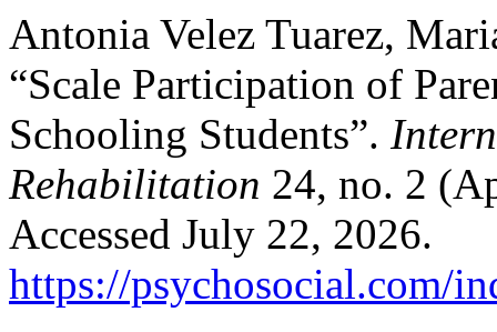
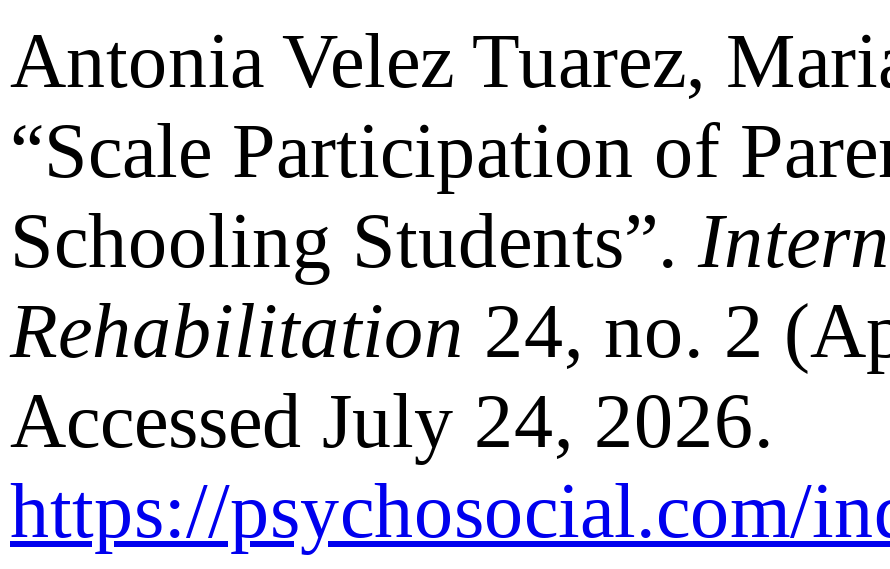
[9,210,433,258] Accessed July 22, 2026. -> [10,377,774,463] Accessed July 24, 2026.

